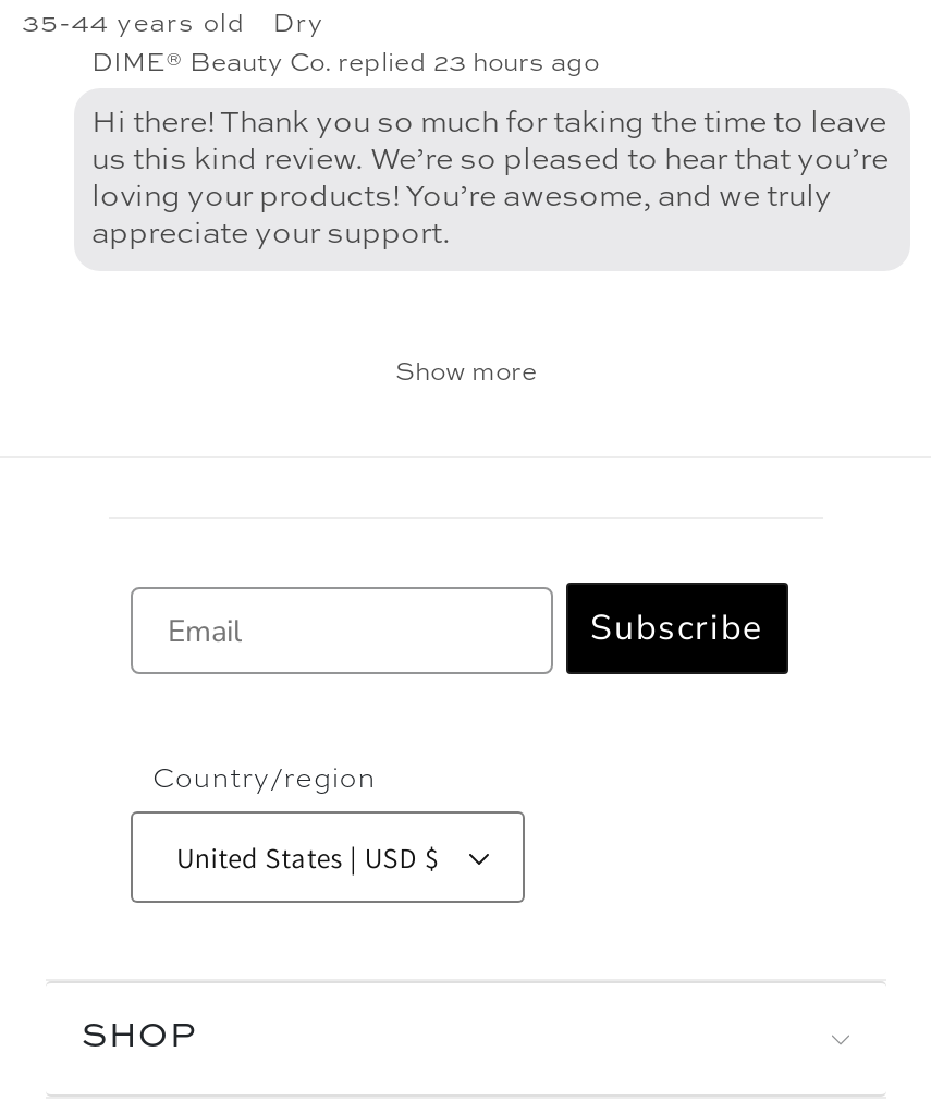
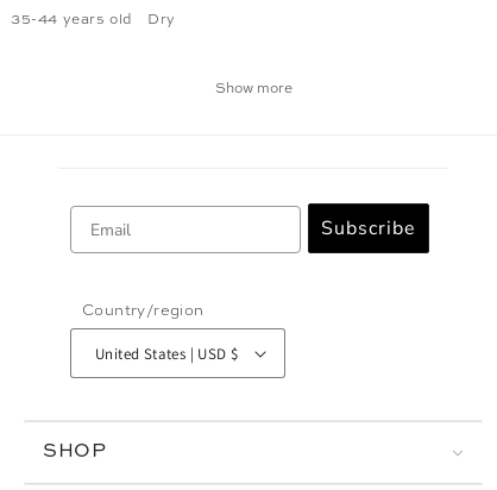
[91,51,889,250] DIME® Beauty Co. replied 23 hours ago | Hi there! Thank you so much for taking the time to leave | us this kind review. We’re so pleased to hear that you’re | loving your products! You’re awesome, and we truly | appreciate your support. -> none

